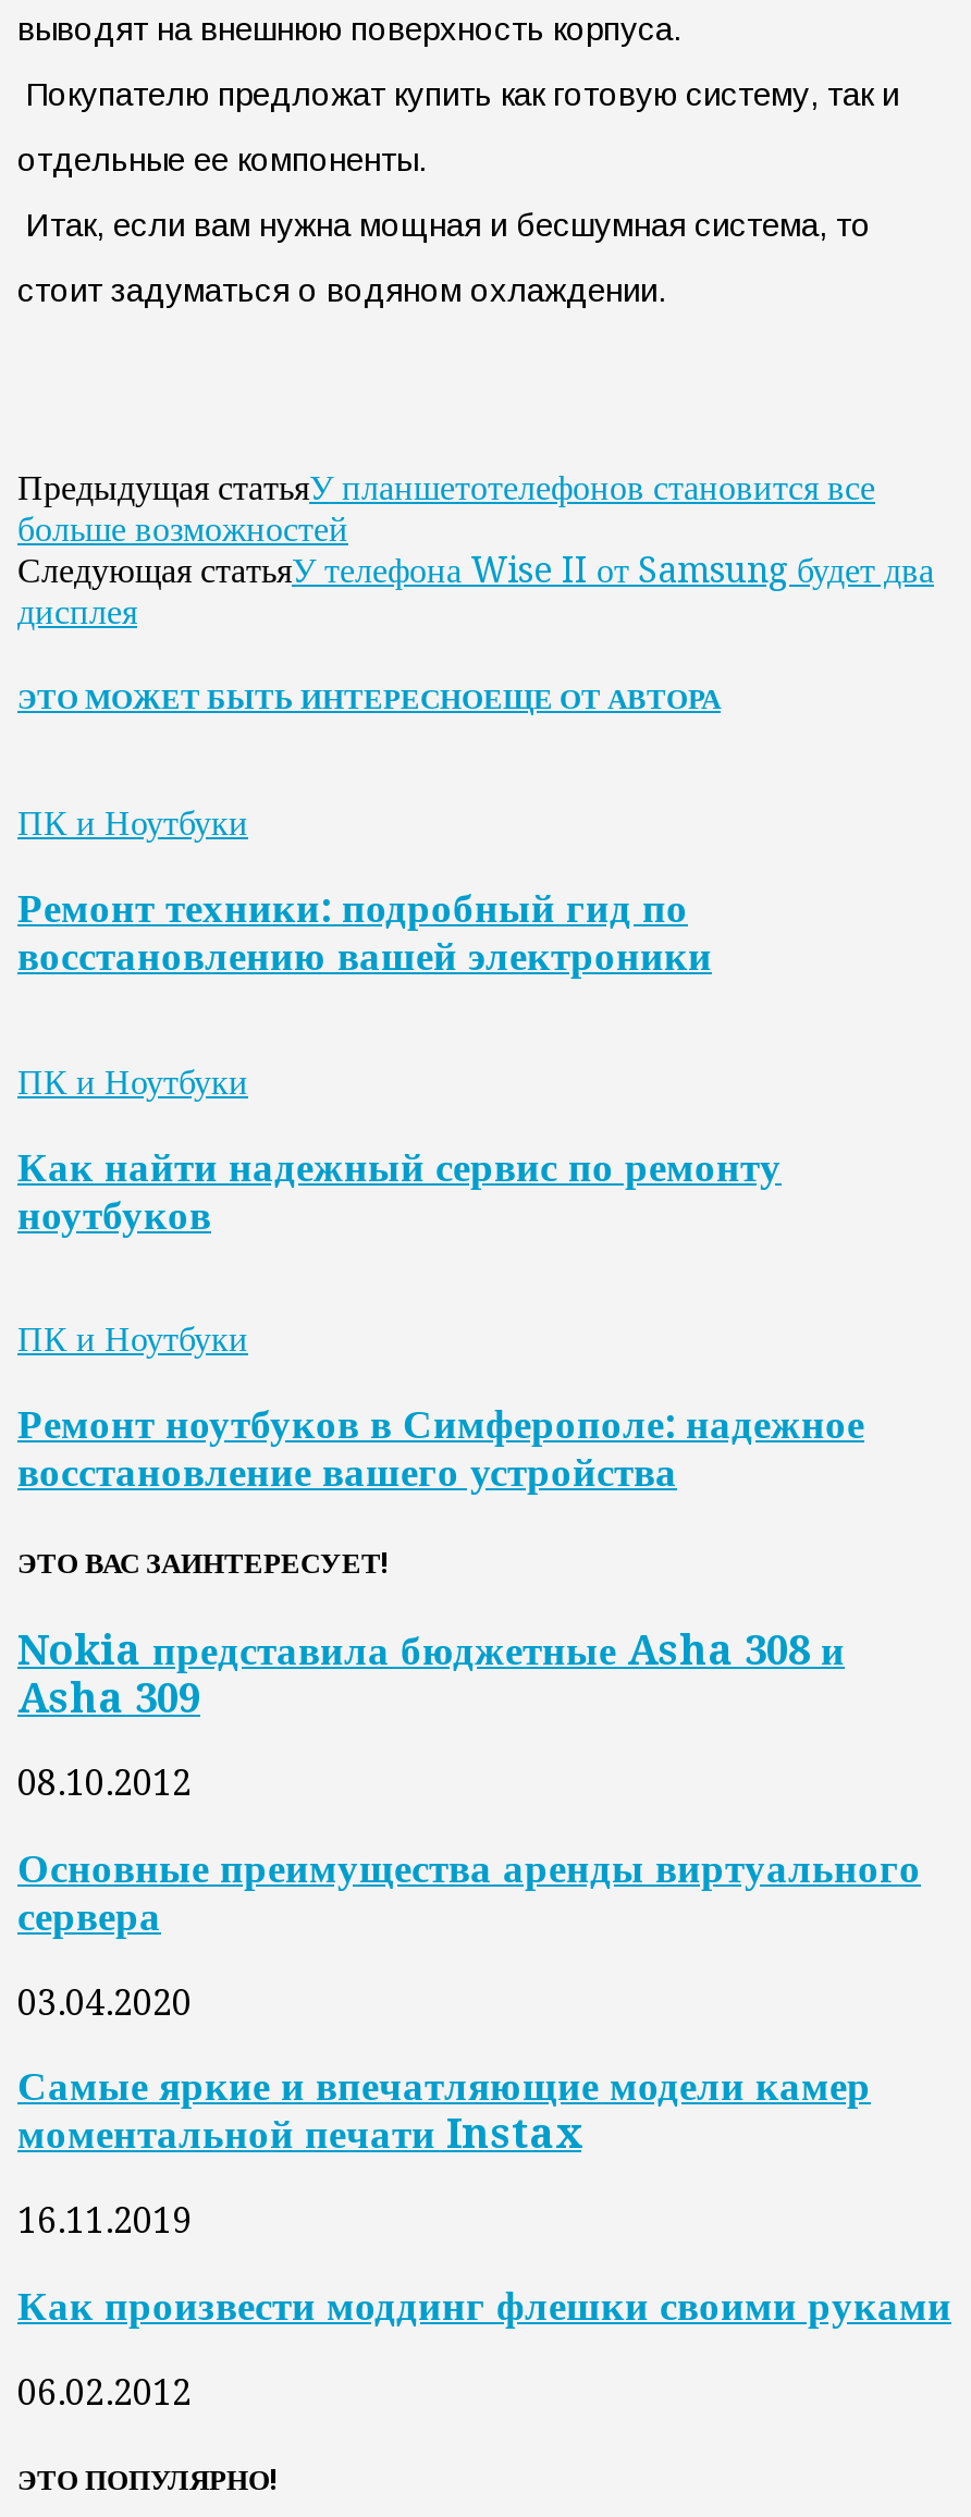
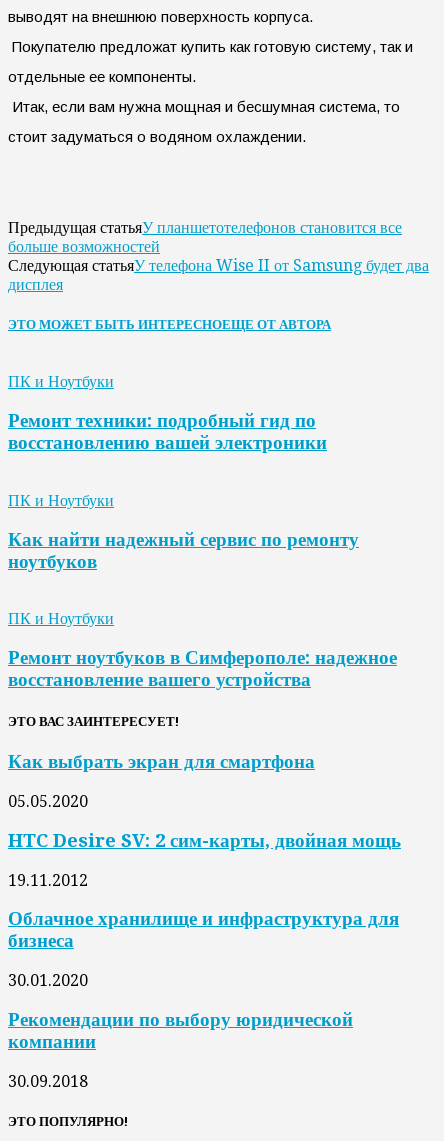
[17,1629,845,1722] Nokia представила бюджетные Asha 308 и | Asha 309 -> [8,751,315,772] Как выбрать экран для смартфона
[17,1763,192,1804] 08.10.2012 -> [8,792,88,811] 05.05.2020
[17,1845,921,1939] Основные преимущества аренды виртуального | сервера -> [8,830,401,851] HTC Desire SV: 2 сим-карты, двойная мощь
[17,1982,192,2023] 03.04.2020 -> [8,871,88,890] 19.11.2012
[17,2064,871,2157] Самые яркие и впечатляющие модели камер | моментальной печати Instax -> [8,908,399,951] Облачное хранилище и инфраструктура для | бизнеса
[17,2200,192,2242] 16.11.2019 -> [8,971,88,990] 30.01.2020
[17,2283,951,2328] Как произвести моддинг флешки своими руками -> [8,1009,353,1052] Рекомендации по выбору юридической | компании
[17,2371,192,2412] 06.02.2012 -> [8,1071,88,1090] 30.09.2018

